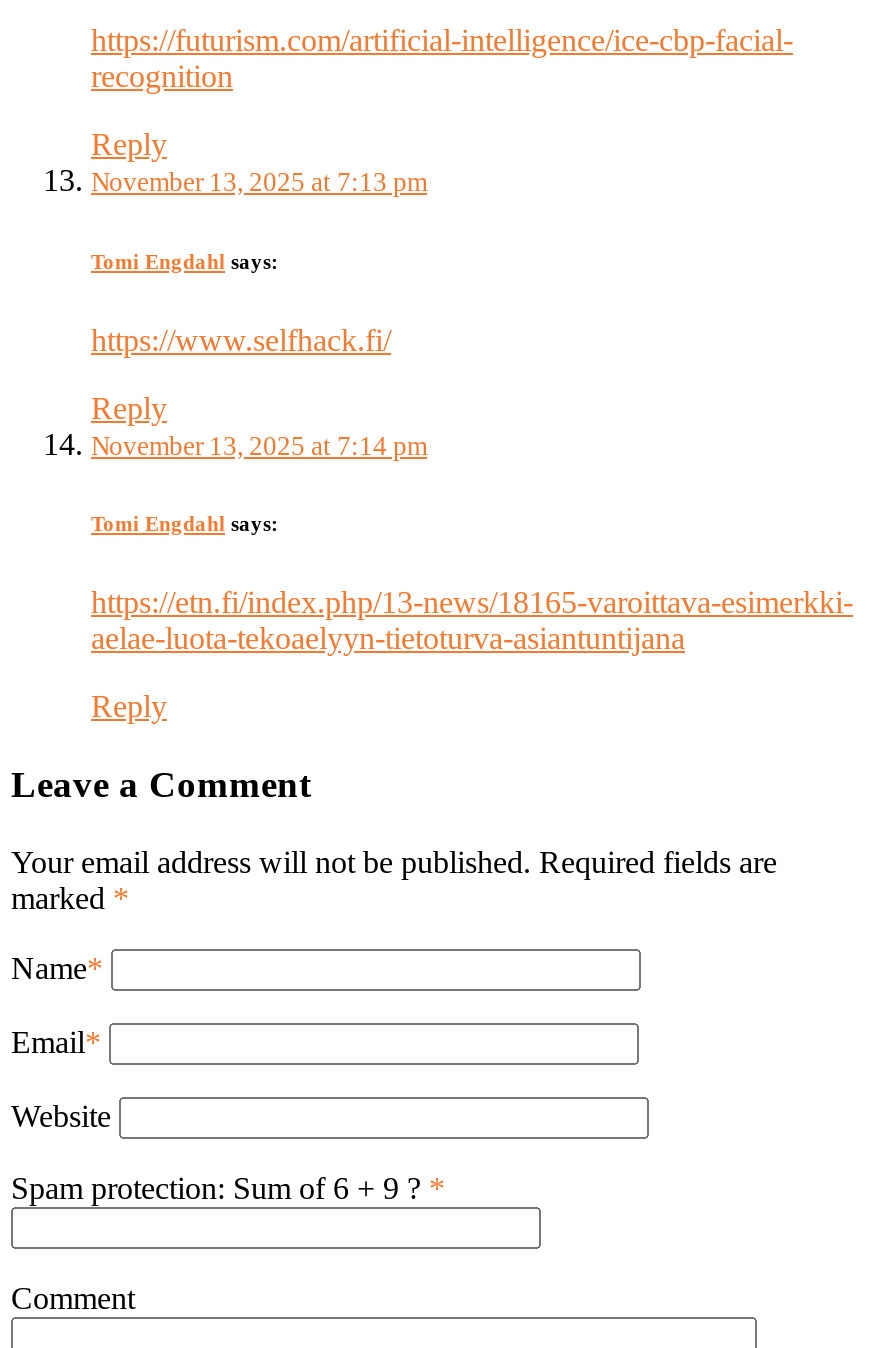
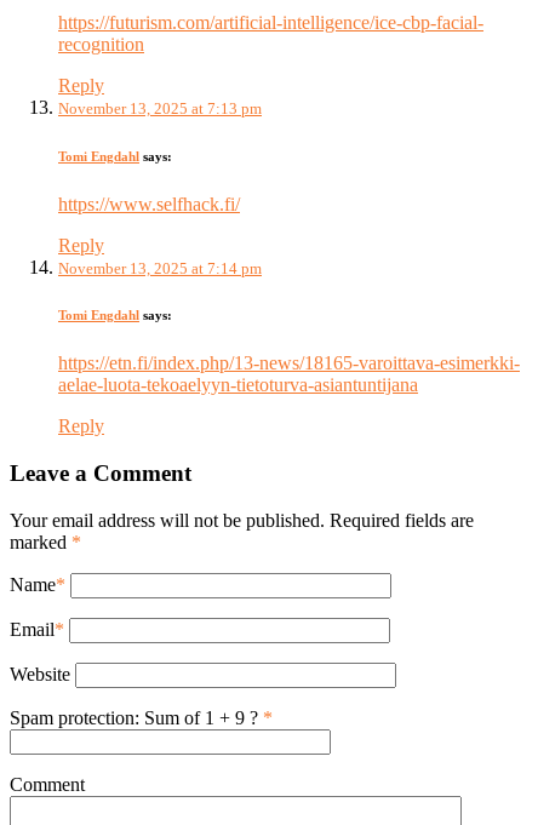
[11,1171,445,1205] Spam protection: Sum of 6 + 9 ? * -> [10,707,273,728] Spam protection: Sum of 1 + 9 ? *

